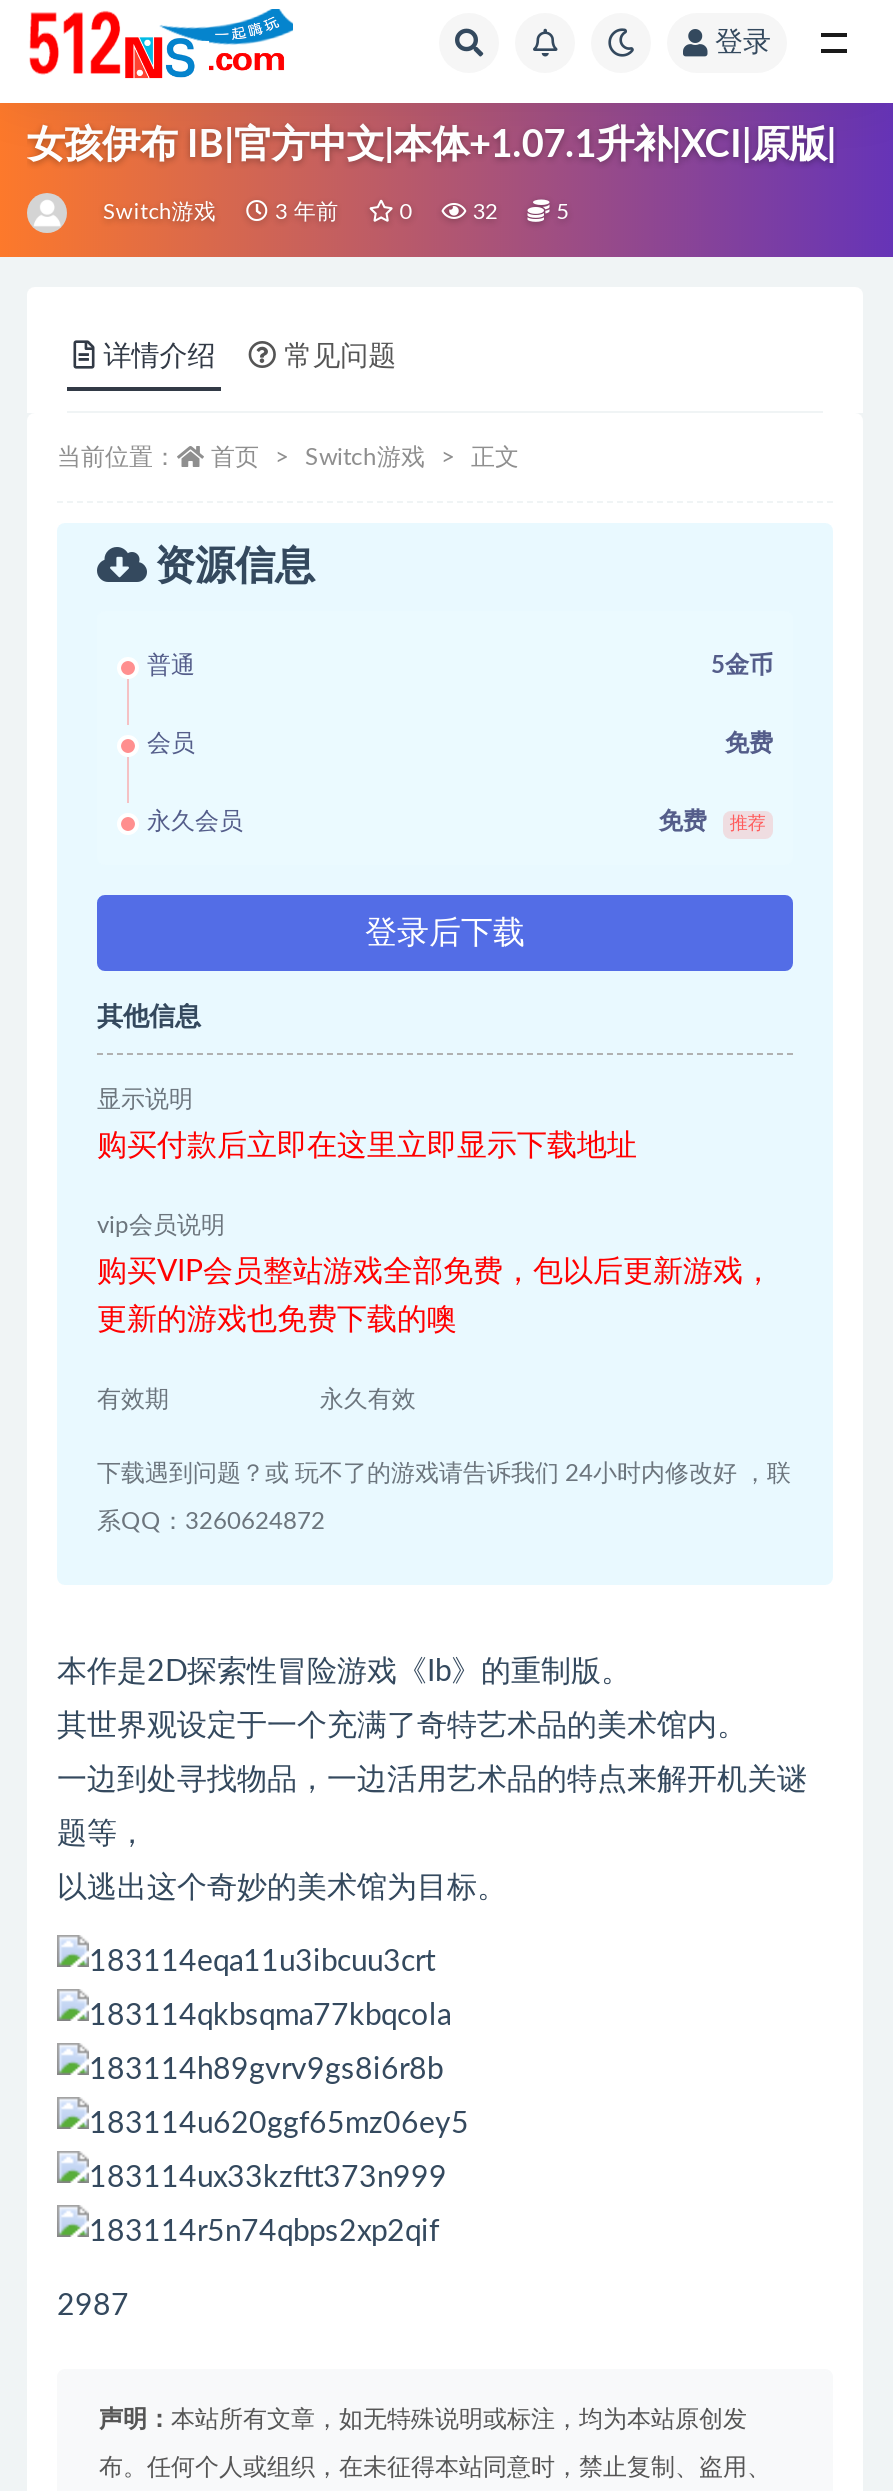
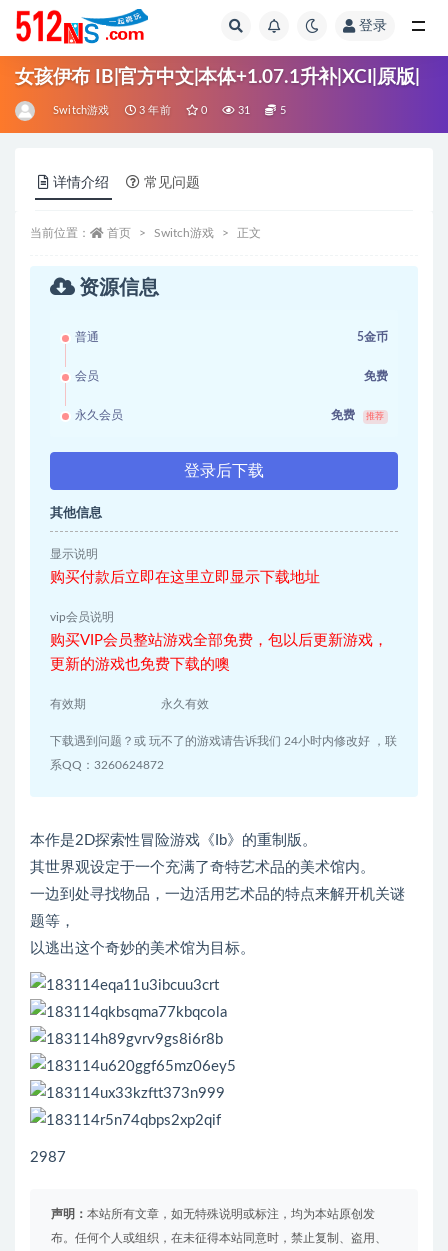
[466,201,497,223] 32 -> [235,105,250,116] 31

